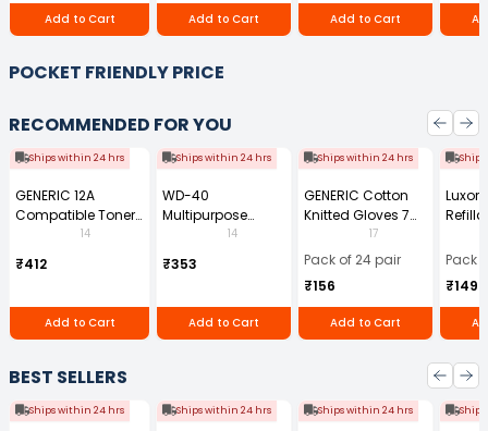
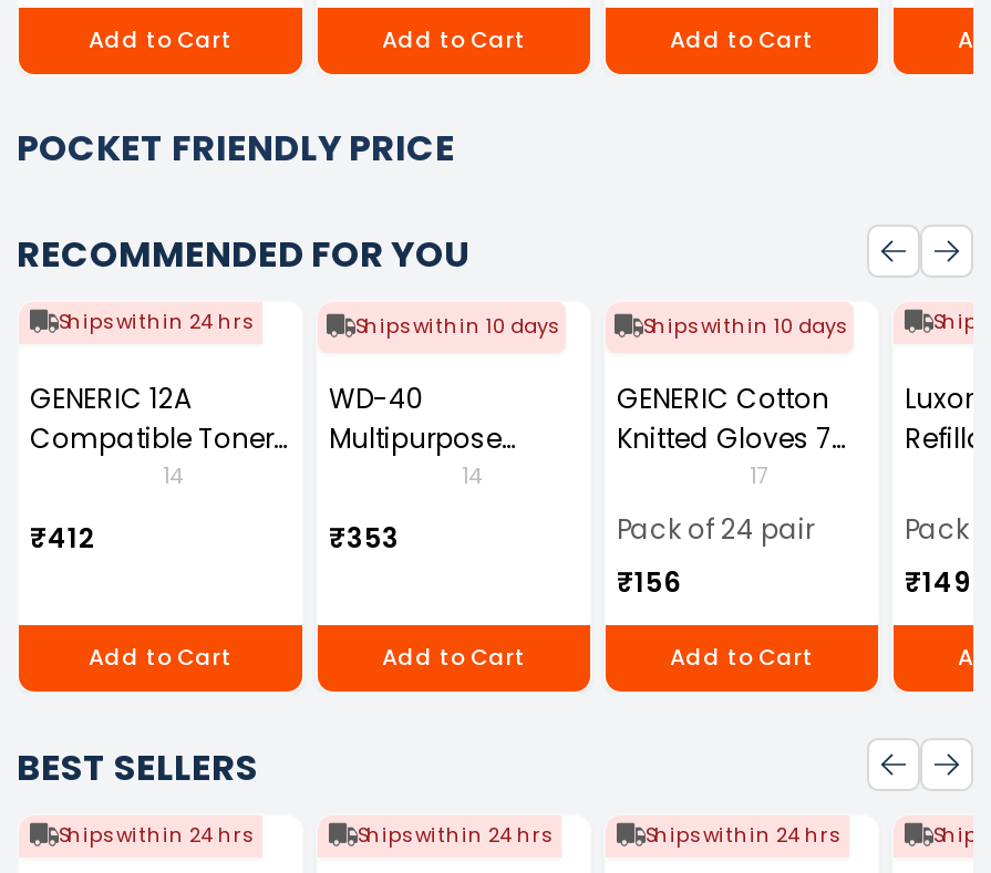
[176,151,271,164] Ships within 24 hrs -> [355,312,557,339] Ships within 10 days
[318,151,413,164] Ships within 24 hrs -> [643,312,845,339] Ships within 10 days

